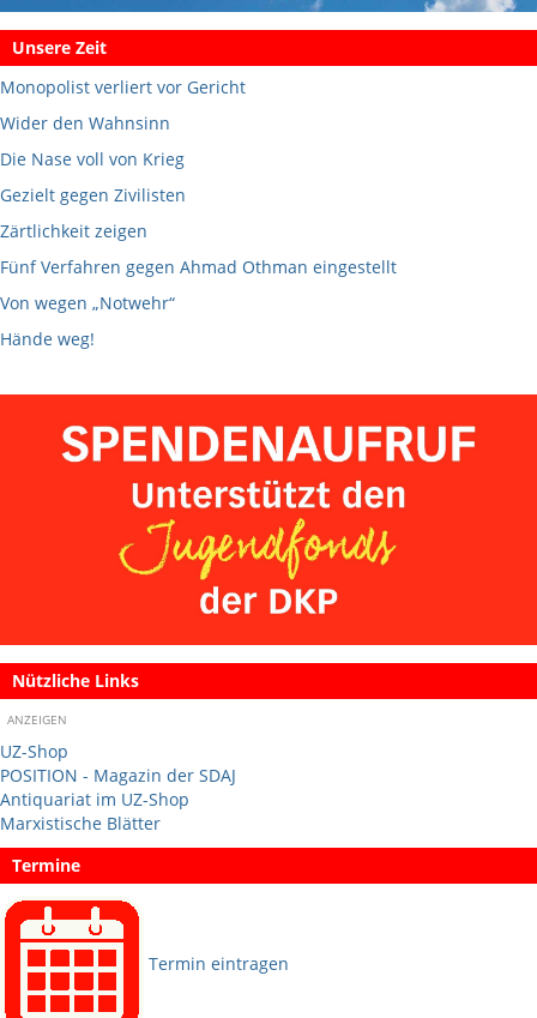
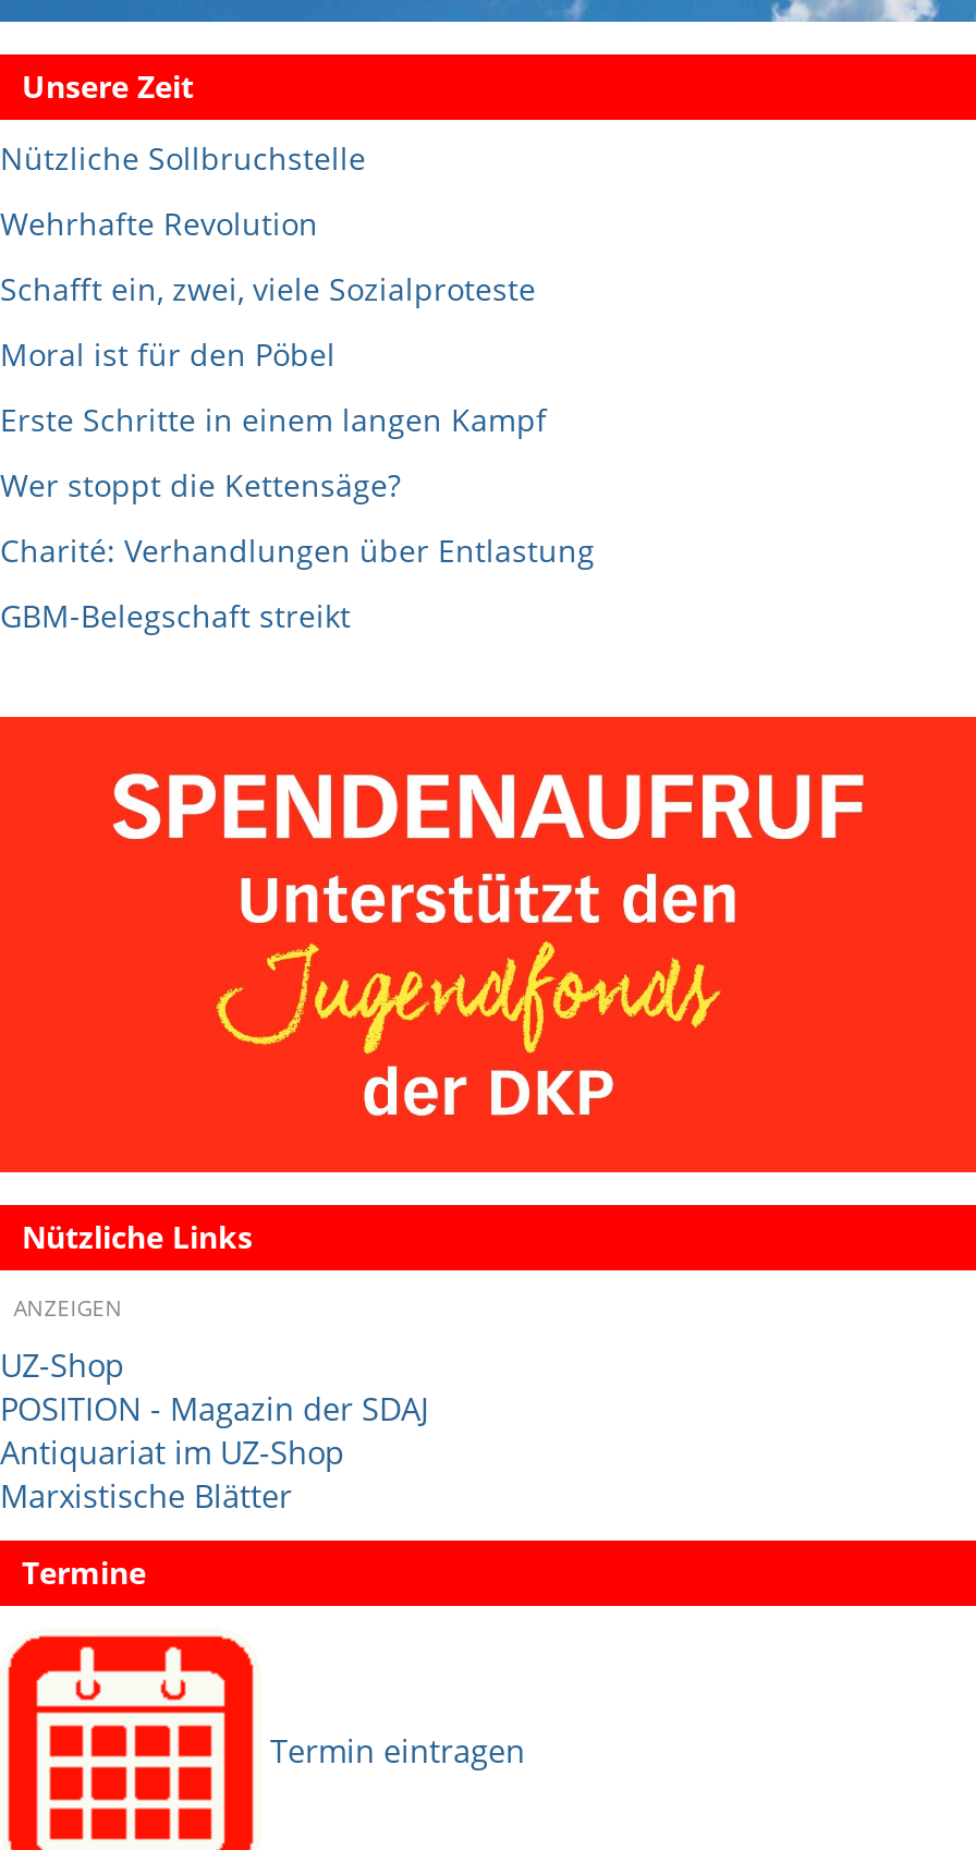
[0,75,246,98] Monopolist verliert vor Gericht -> [0,137,366,178] Nützliche Sollbruchstelle
[0,111,170,134] Wider den Wahnsinn -> [0,202,318,243] Wehrhafte Revolution
[0,147,185,170] Die Nase voll von Krieg -> [0,267,536,309] Schafft ein, zwei, viele Sozialproteste
[0,183,186,206] Gezielt gegen Zivilisten -> [0,333,335,374] Moral ist für den Pöbel
[0,219,147,242] Zärtlichkeit zeigen -> [0,398,547,440] Erste Schritte in einem langen Kampf
[0,255,397,278] Fünf Verfahren gegen Ahmad Othman eingestellt -> [0,463,401,505] Wer stoppt die Kettensäge?
[0,291,175,314] Von wegen „Notwehr“ -> [0,529,595,570] Charité: Verhandlungen über Entlastung
[0,327,95,350] Hände weg! -> [0,594,351,636] GBM-Belegschaft streikt

